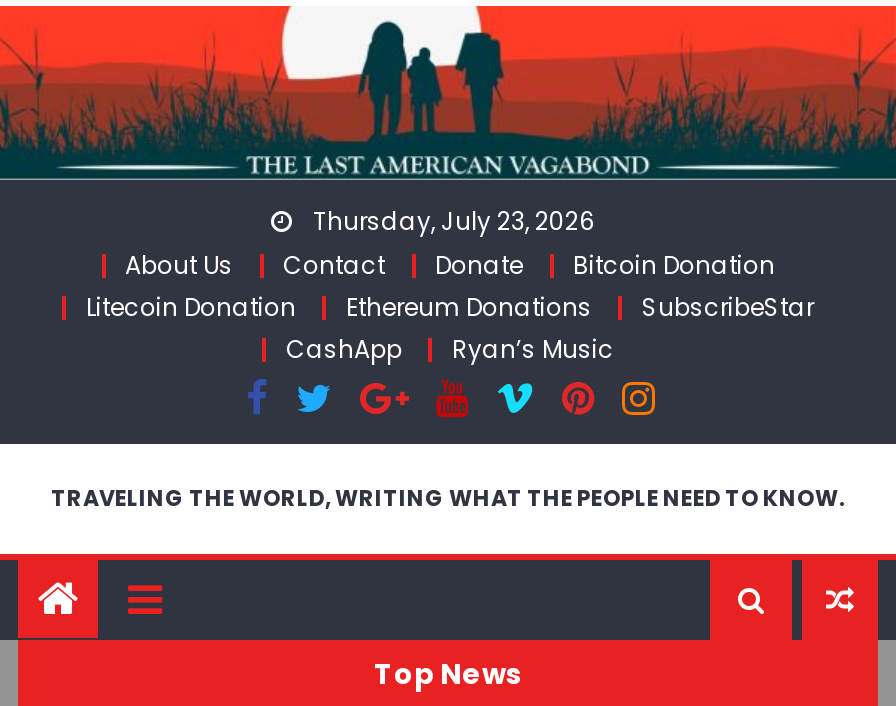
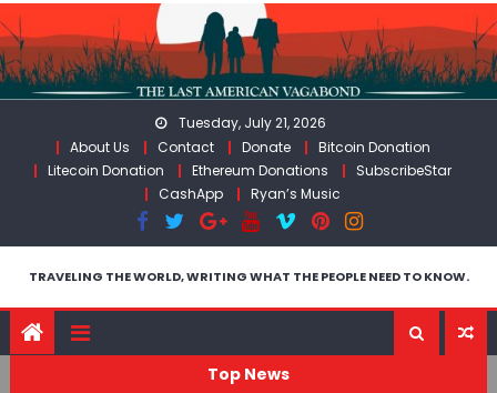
[307,205,595,239] Thursday, July 23, 2026 -> [175,114,326,132] Tuesday, July 21, 2026

